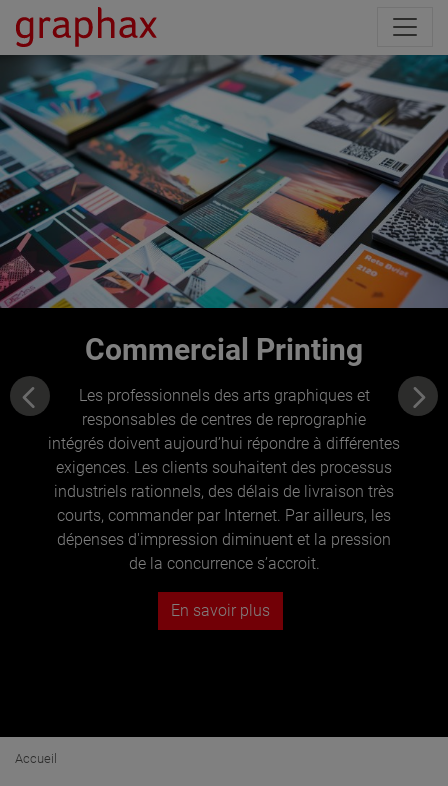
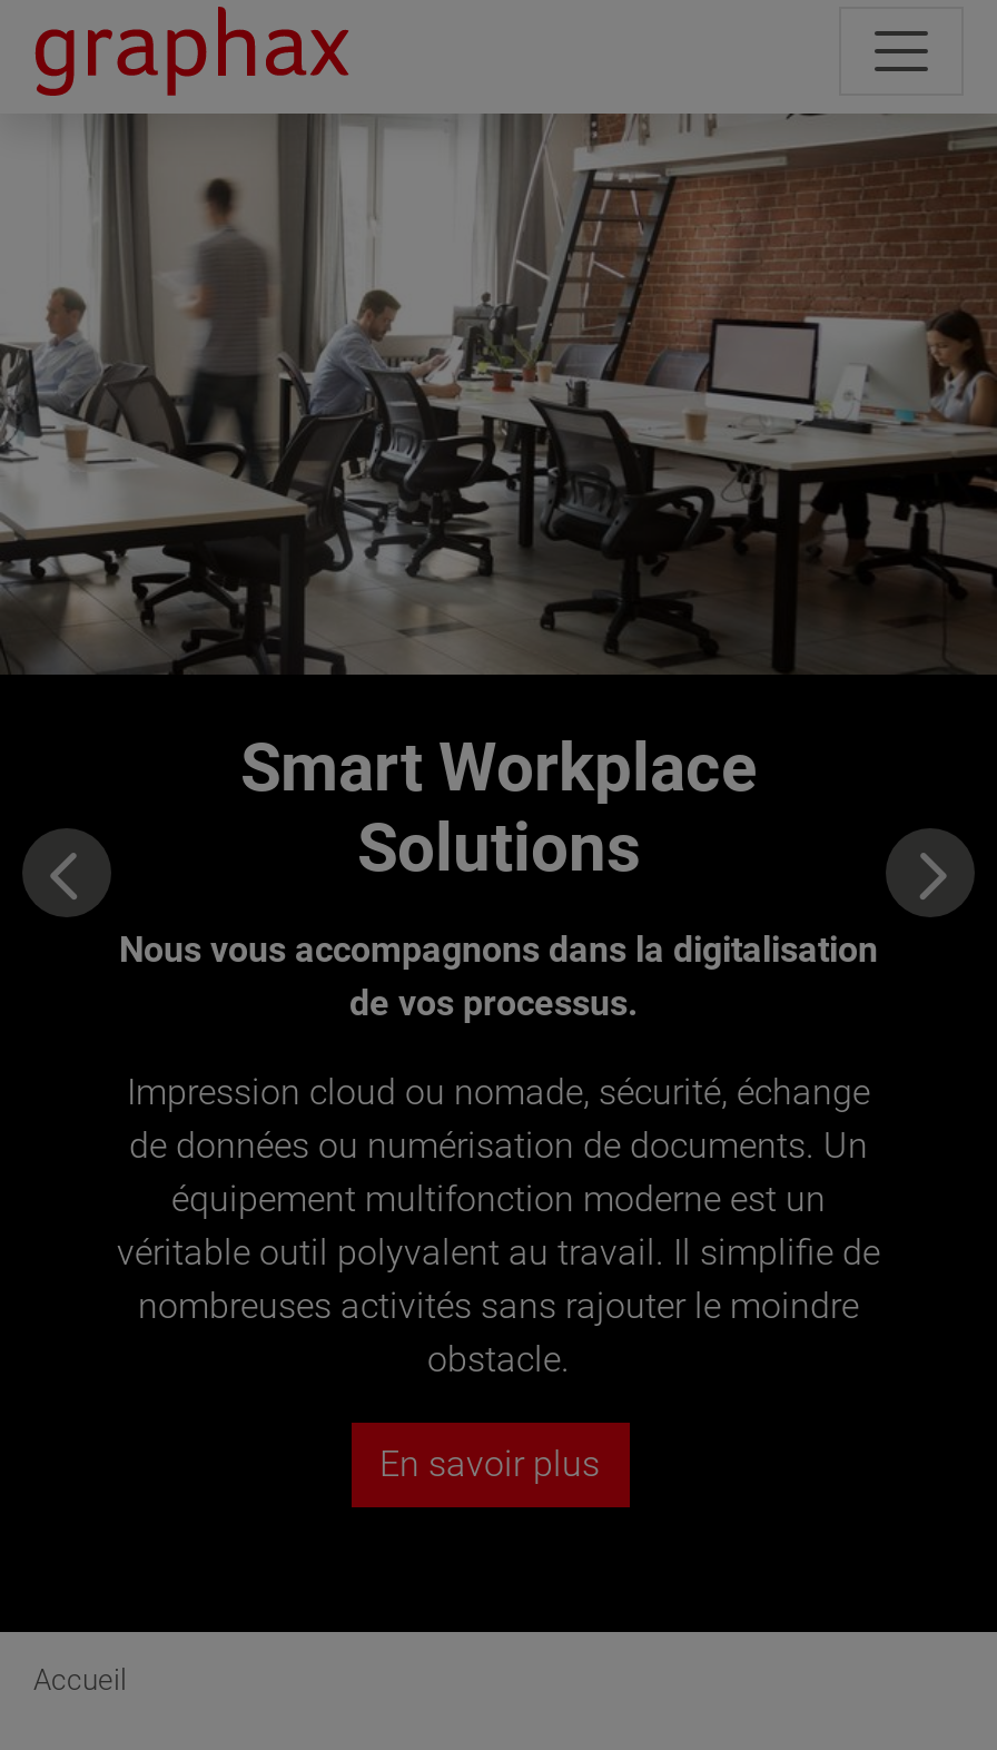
[3,54,445,573] [image] | Commercial Printing | Les professionnels des arts graphiques et | responsables de centres de reprographie | intégrés doivent aujourd’hui répondre à différentes | exigences. Les clients souhaitent des processus | industriels rationnels, des délais de livraison très | courts, commander par Internet. Par ailleurs, les | dépenses d'impression diminuent et la pression | de la concurrence s’accroit. -> [7,111,990,1381] [image] | Smart Workplace | Solutions | Nous vous accompagnons dans la digitalisation | de vos processus. | Impression cloud ou nomade, sécurité, échange | de données ou numérisation de documents. Un | équipement multifonction moderne est un | véritable outil polyvalent au travail. Il simplifie de | nombreuses activités sans rajouter le moindre | obstacle.
moved [170,601,269,620] -> [379,1443,600,1485]: En savoir plus

